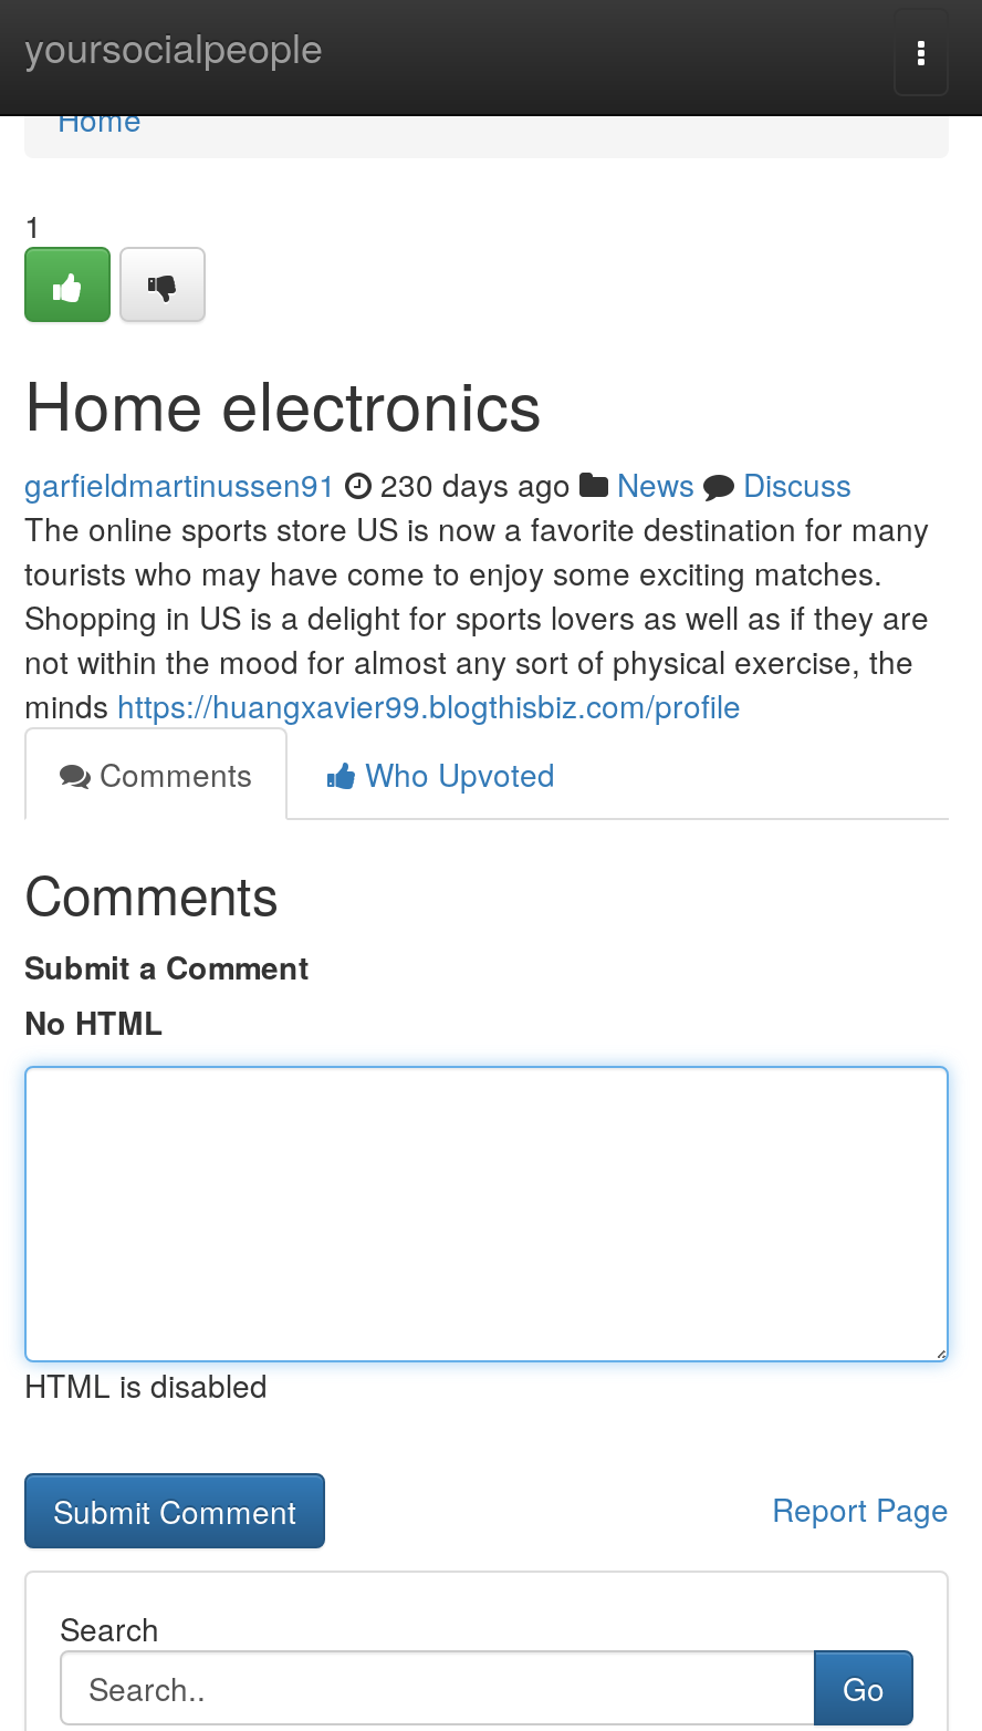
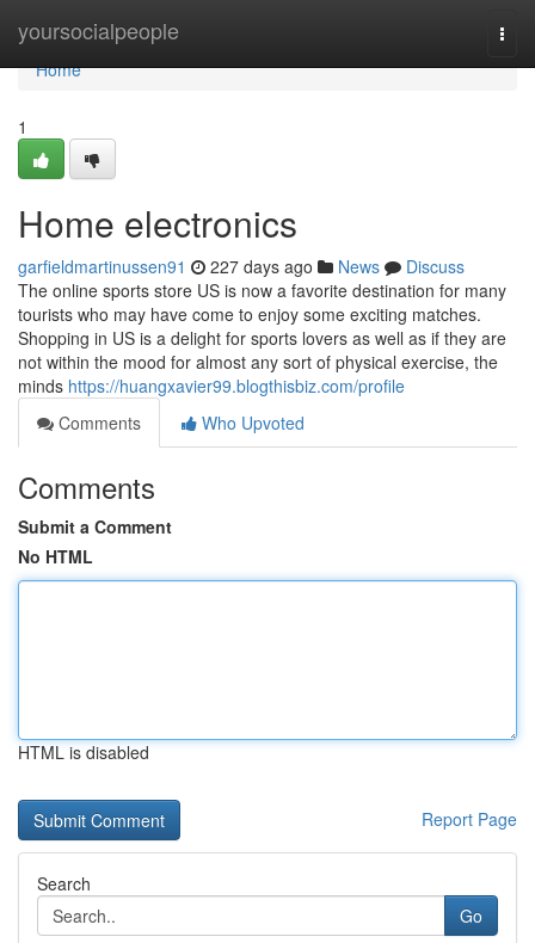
[24,462,852,506] garfieldmartinussen91 230 days ago News Discuss -> [18,254,465,278] garfieldmartinussen91 227 days ago News Discuss

